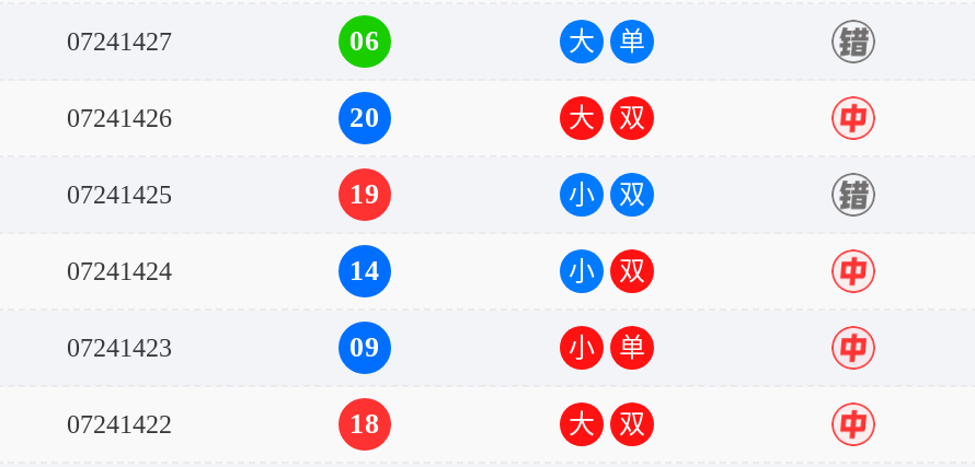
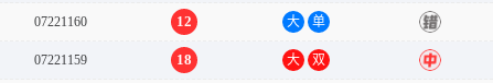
[67,26,172,57] 07241427 -> [34,14,87,29] 07221160
[349,24,380,57] 06 -> [176,13,192,29] 12
[67,101,865,440] 07241426 | 20 | 大 | 双 | 中 | 07241425 | 19 | 小 | 双 | 错 | 07241424 | 14 | 小 | 双 | 中 | 07241423 | 09 | 小 | 单 | 中 | 07241422 -> [34,52,87,68] 07221159

